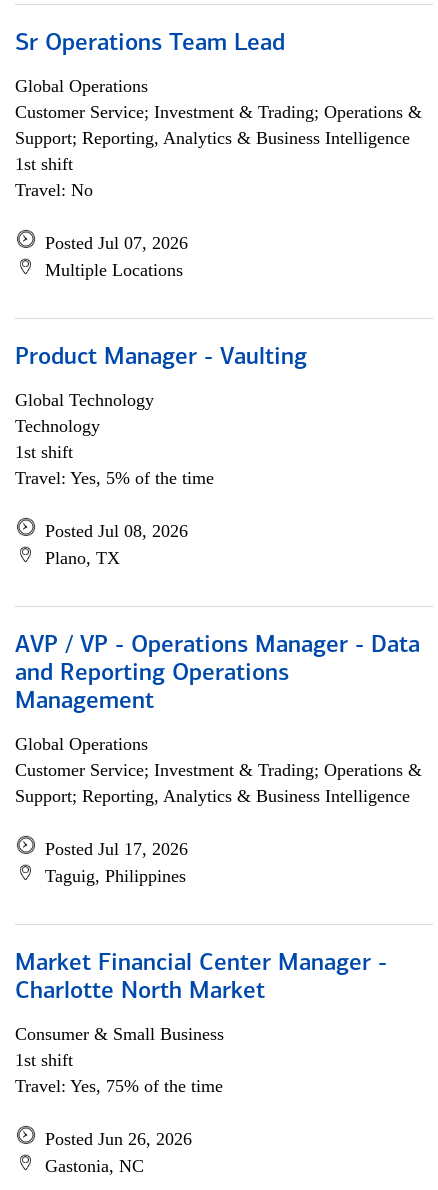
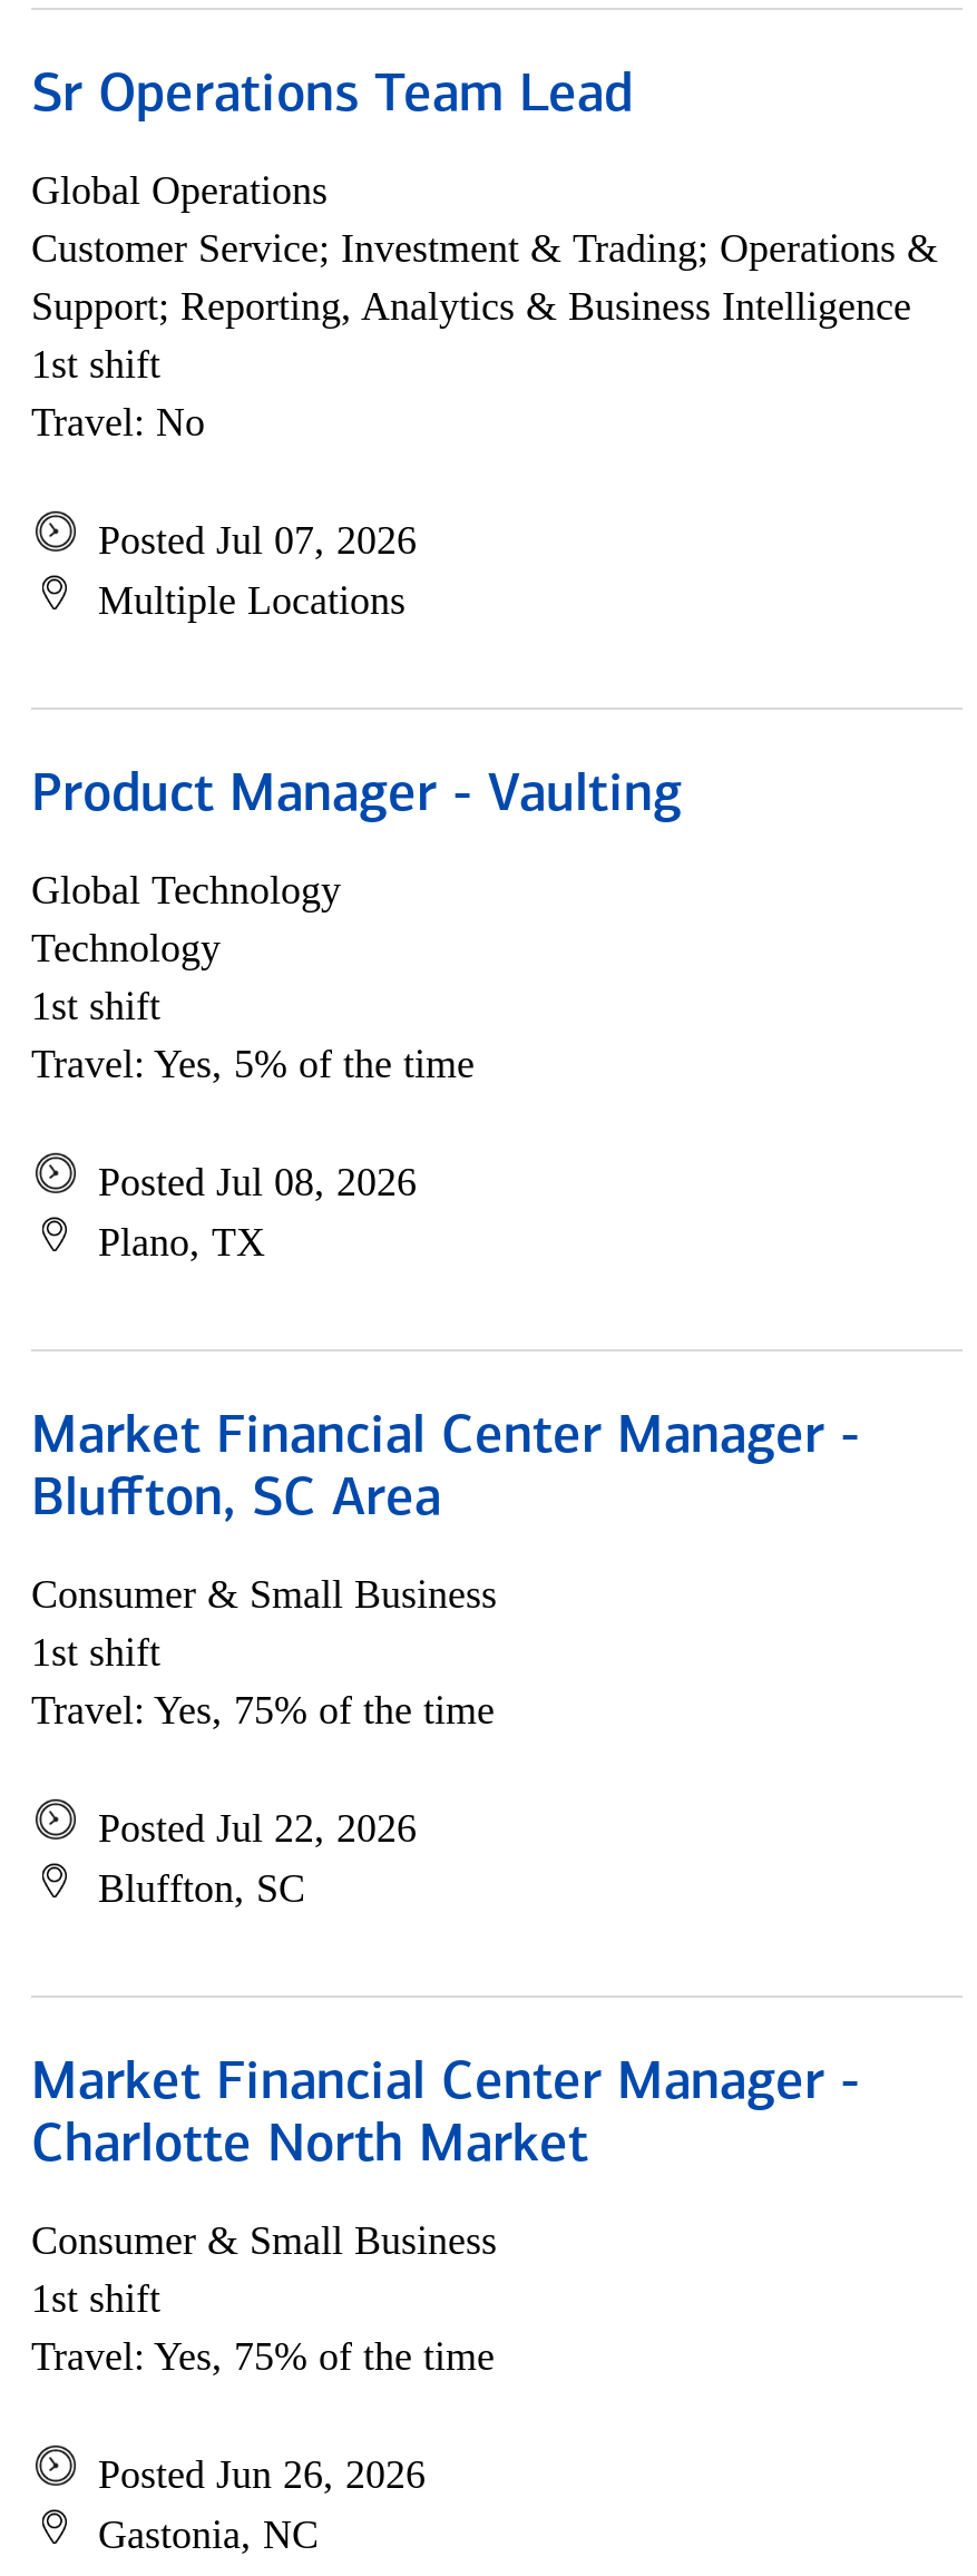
[15,634,420,714] AVP / VP - Operations Manager - Data | and Reporting Operations | Management -> [31,1412,860,1528] Market Financial Center Manager - | Bluffton, SC Area
[15,734,422,806] Global Operations | Customer Service; Investment & Trading; Operations & | Support; Reporting, Analytics & Business Intelligence -> [31,1572,497,1733] Consumer & Small Business | 1st shift | Travel: Yes, 75% of the time
[45,839,188,886] Posted Jul 17, 2026 | Taguig, Philippines -> [98,1806,417,1911] Posted Jul 22, 2026 | Bluffton, SC

